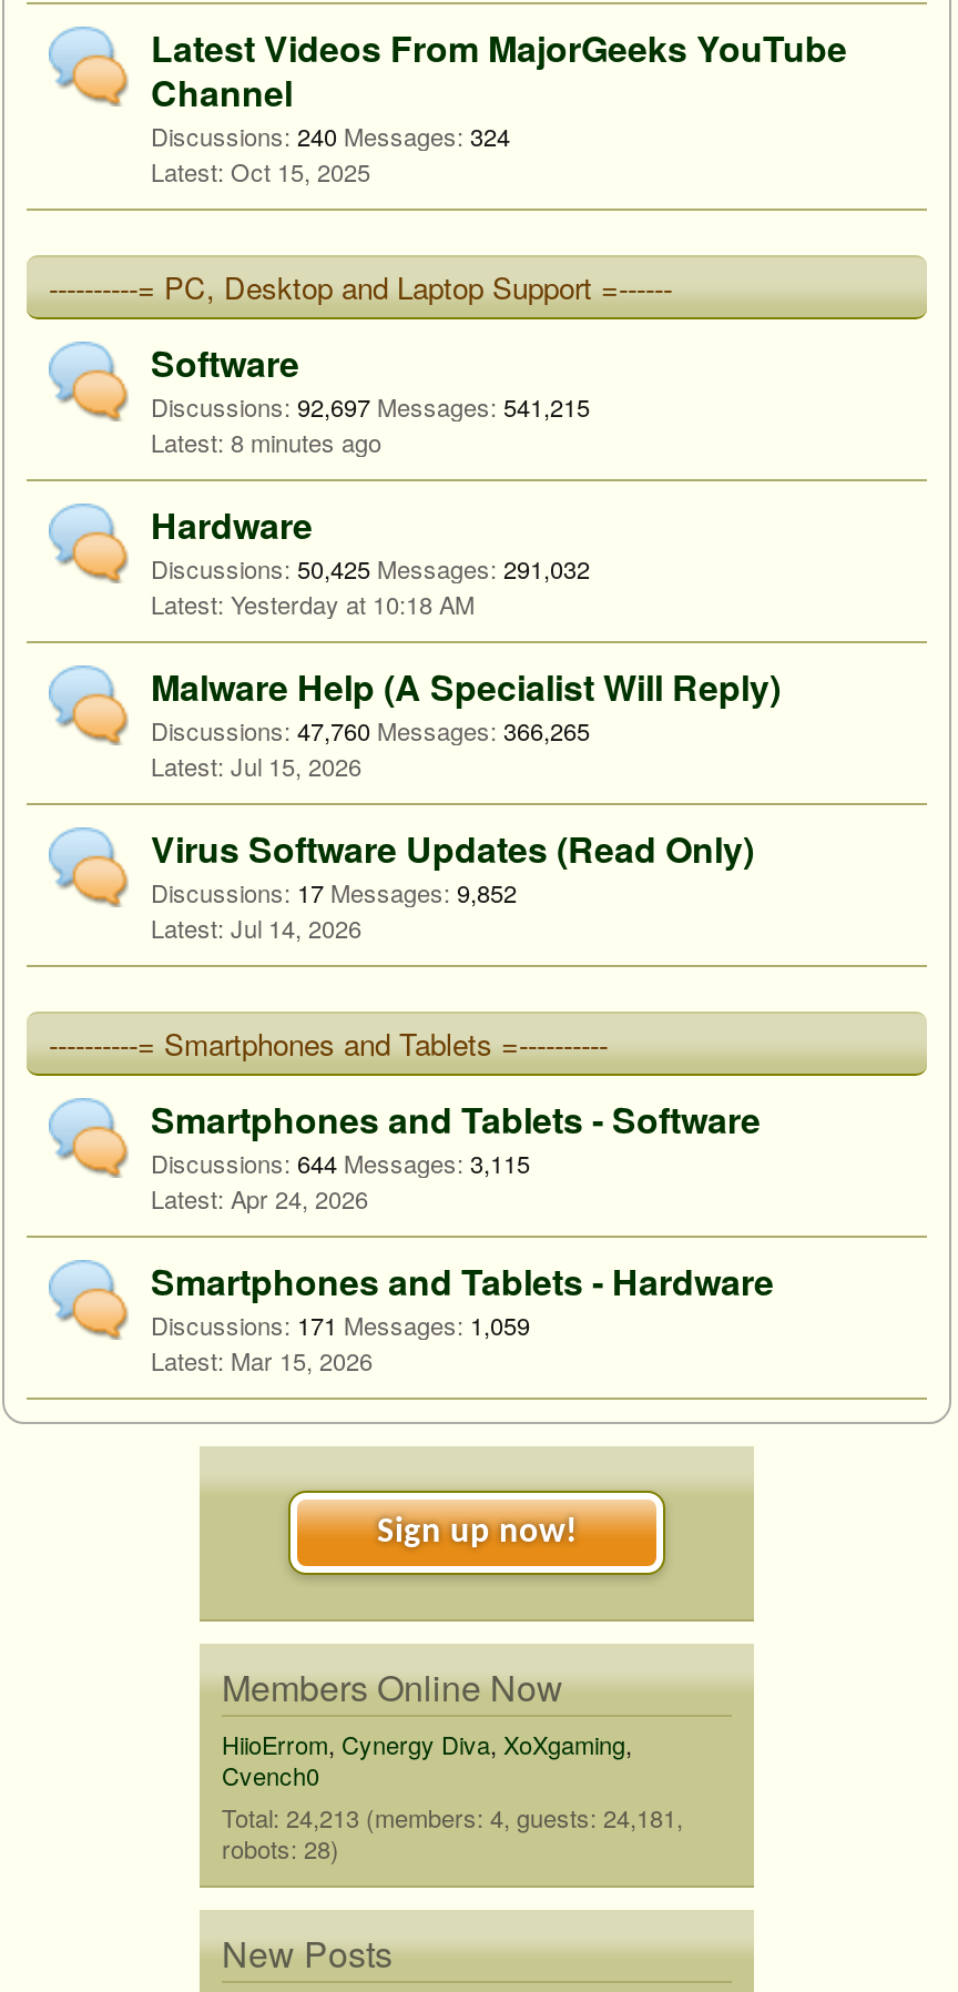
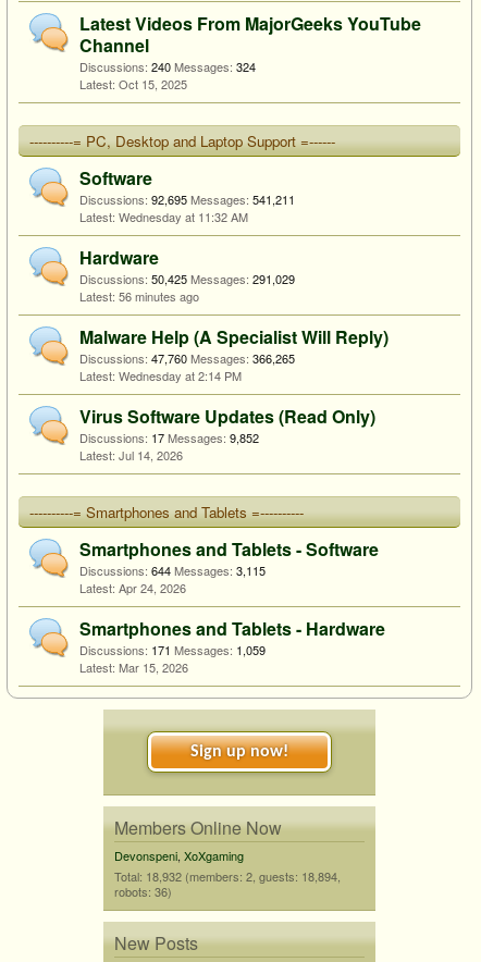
[151,388,590,459] Discussions: 92,697 Messages: 541,215 | 8 minutes ago -> [79,190,295,225] Discussions: 92,695 Messages: 541,211 | Wednesday at 11:32 AM
[151,550,590,621] Discussions: 50,425 Messages: 291,032 | Yesterday at 10:18 AM -> [79,270,295,305] Discussions: 50,425 Messages: 291,029 | 56 minutes ago
[231,748,361,783] Jul 15, 2026 -> [119,367,242,384] Wednesday at 2:14 PM
[222,1726,683,1866] HiioErrom, Cynergy Diva, XoXgaming, | Cvench0 | Total: 24,213 (members: 4, guests: 24,181, | robots: 28) -> [114,847,341,900] Devonspeni, XoXgaming | Total: 18,932 (members: 2, guests: 18,894, | robots: 36)

